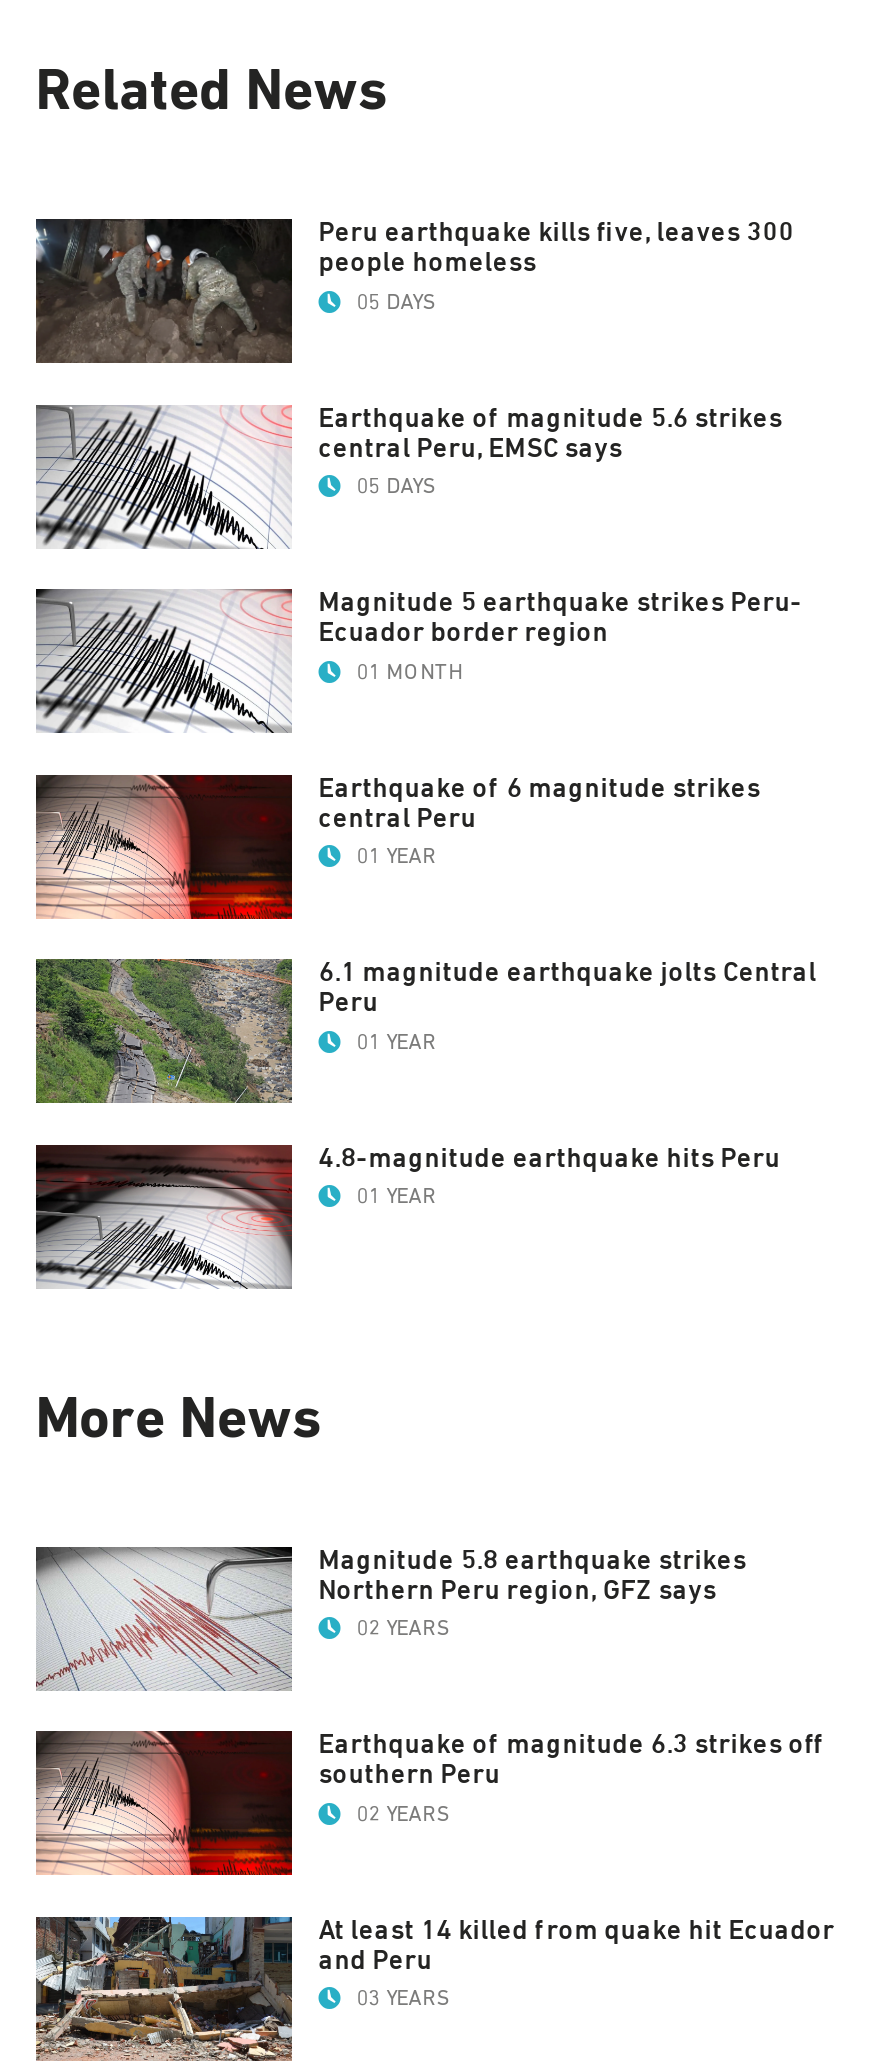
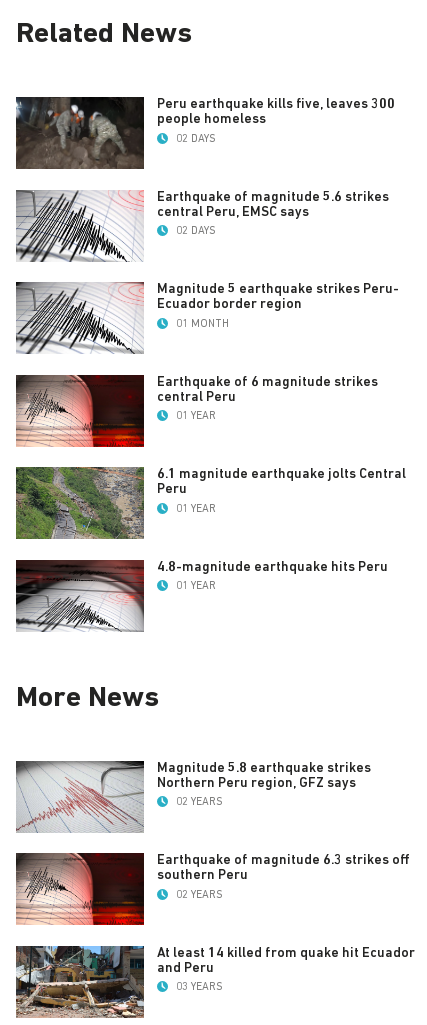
[356,290,434,312] 05 DAYS -> [176,133,215,144] 02 DAYS
[356,475,434,497] 05 DAYS -> [176,225,215,236] 02 DAYS

